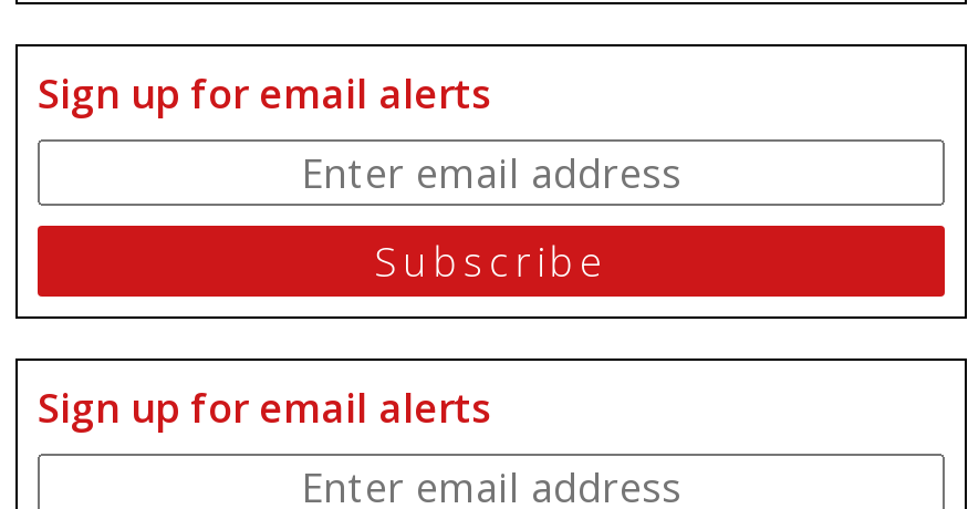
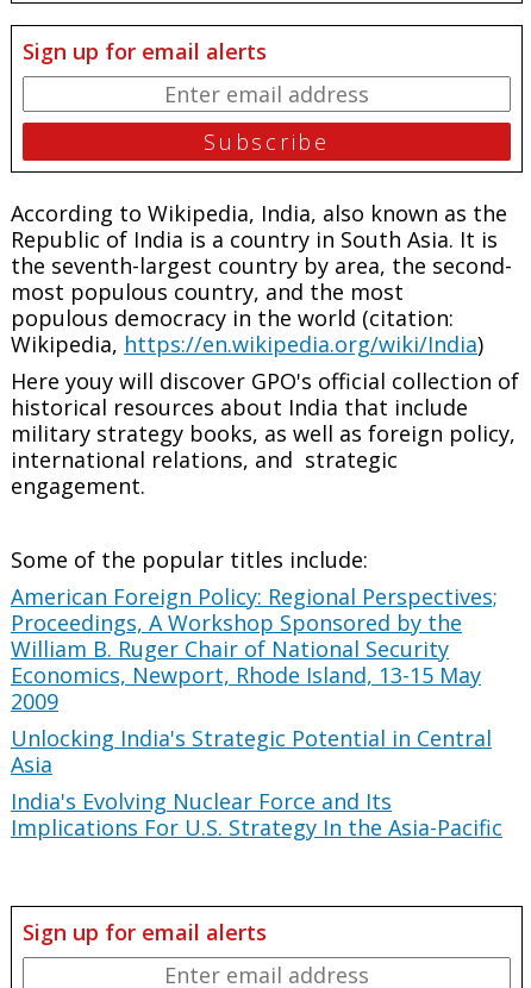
none -> [11,198,519,841] According to Wikipedia, India, also known as the | Republic of India is a country in South Asia. It is | the seventh-largest country by area, the second- | most populous country, and the most | populous democracy in the world (citation: | Wikipedia, https://en.wikipedia.org/wiki/India) | Here youy will discover GPO's official collection of | historical resources about India that include | military strategy books, as well as foreign policy, | international relations, and strategic | engagement. | Some of the popular titles include: | American Foreign Policy: Regional Perspectives; | Proceedings, A Workshop Sponsored by the | William B. Ruger Chair of National Security | Economics, Newport, Rhode Island, 13-15 May | 2009 | Unlocking India's Strategic Potential in Central | Asia | India's Evolving Nuclear Force and Its | Implications For U.S. Strategy In the Asia-Pacific

